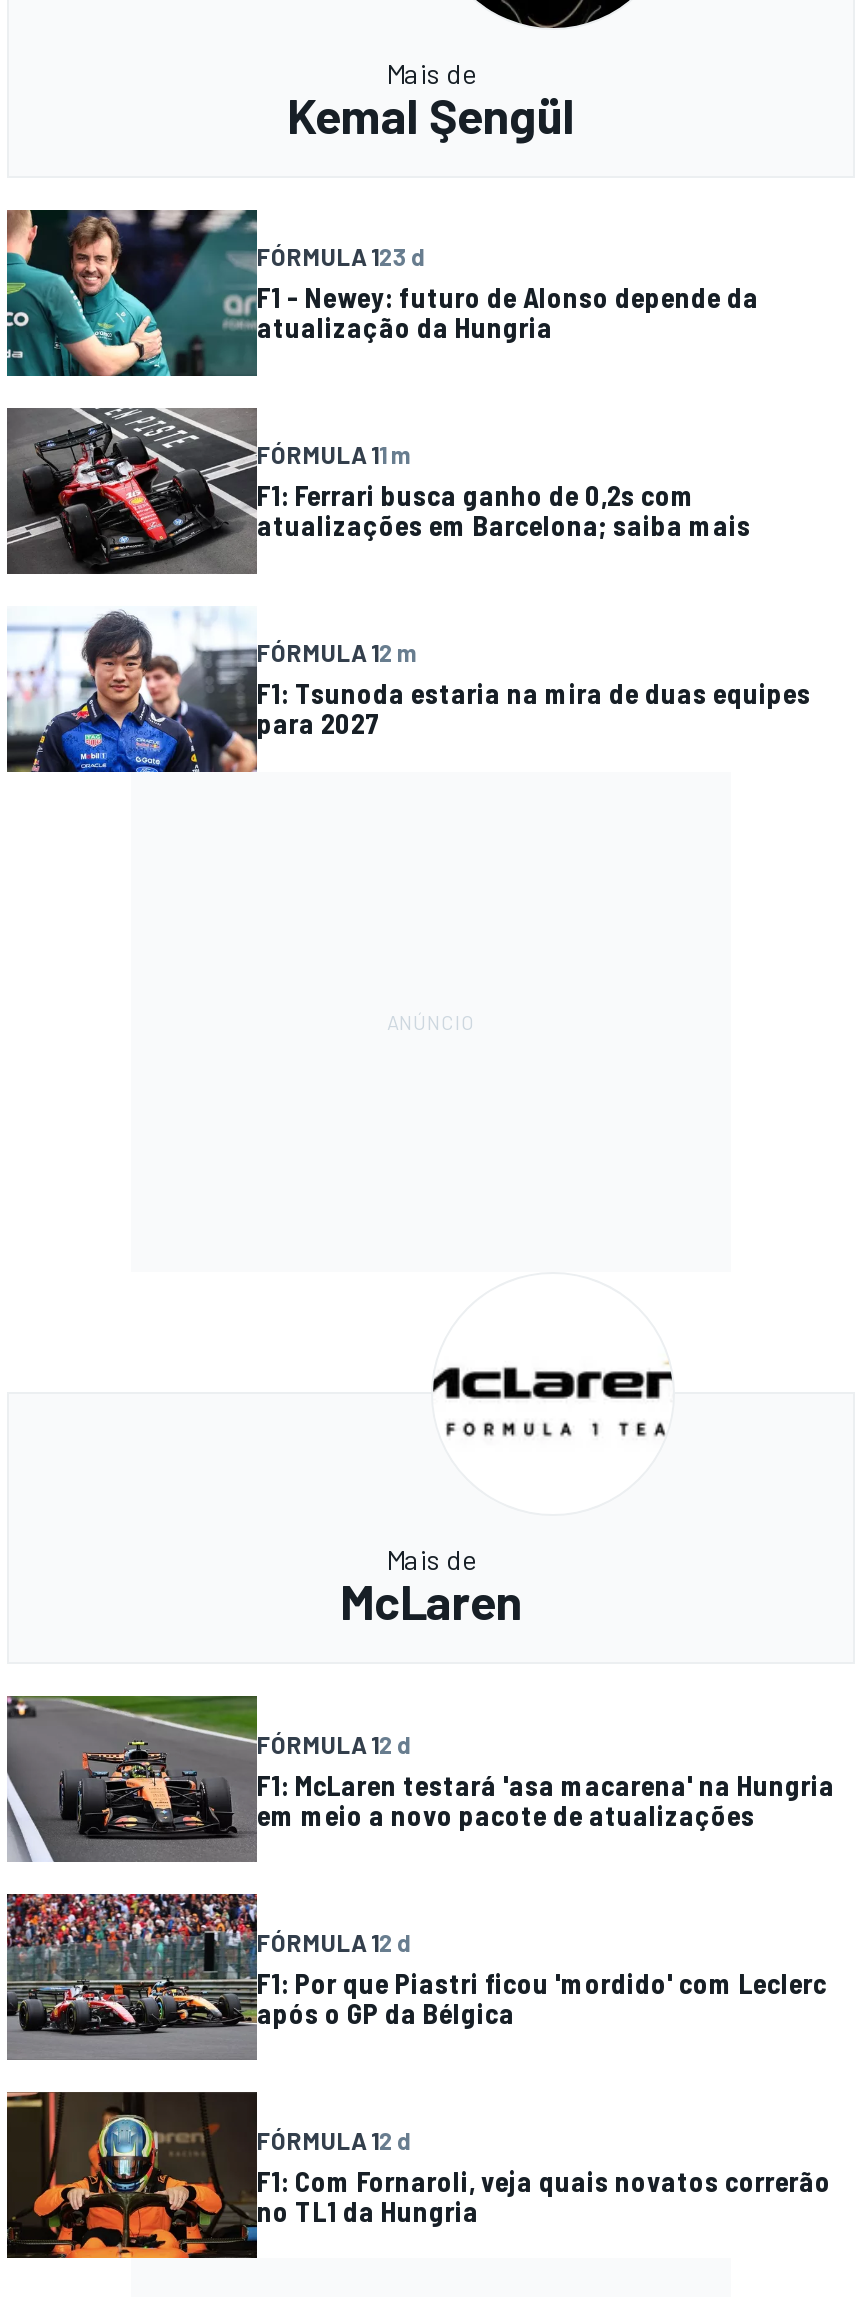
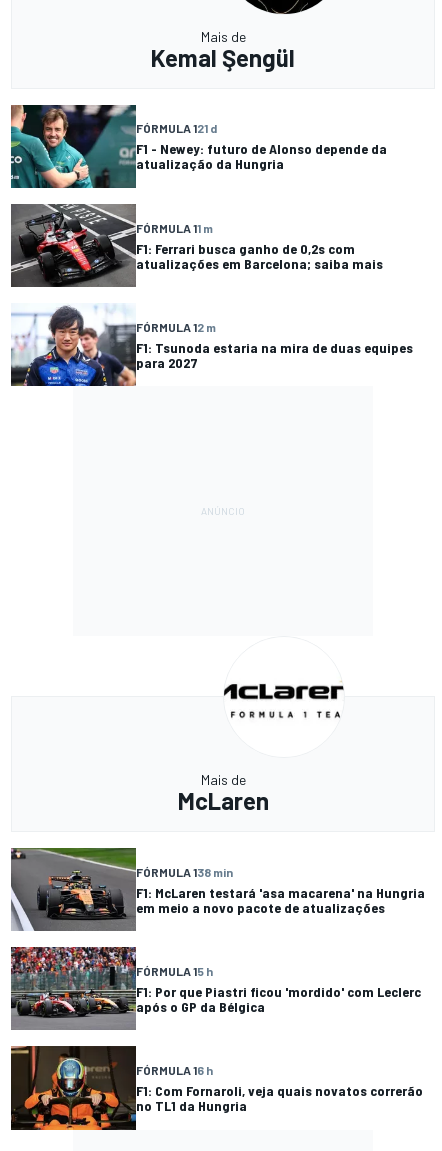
[257,243,425,271] FÓRMULA 123 d -> [136,121,217,135] FÓRMULA 121 d
[257,1730,411,1758] FÓRMULA 12 d -> [136,865,233,879] FÓRMULA 138 min
[257,1928,411,1956] FÓRMULA 12 d -> [136,964,213,978] FÓRMULA 15 h
[257,2126,411,2154] FÓRMULA 12 d -> [136,1063,213,1077] FÓRMULA 16 h

